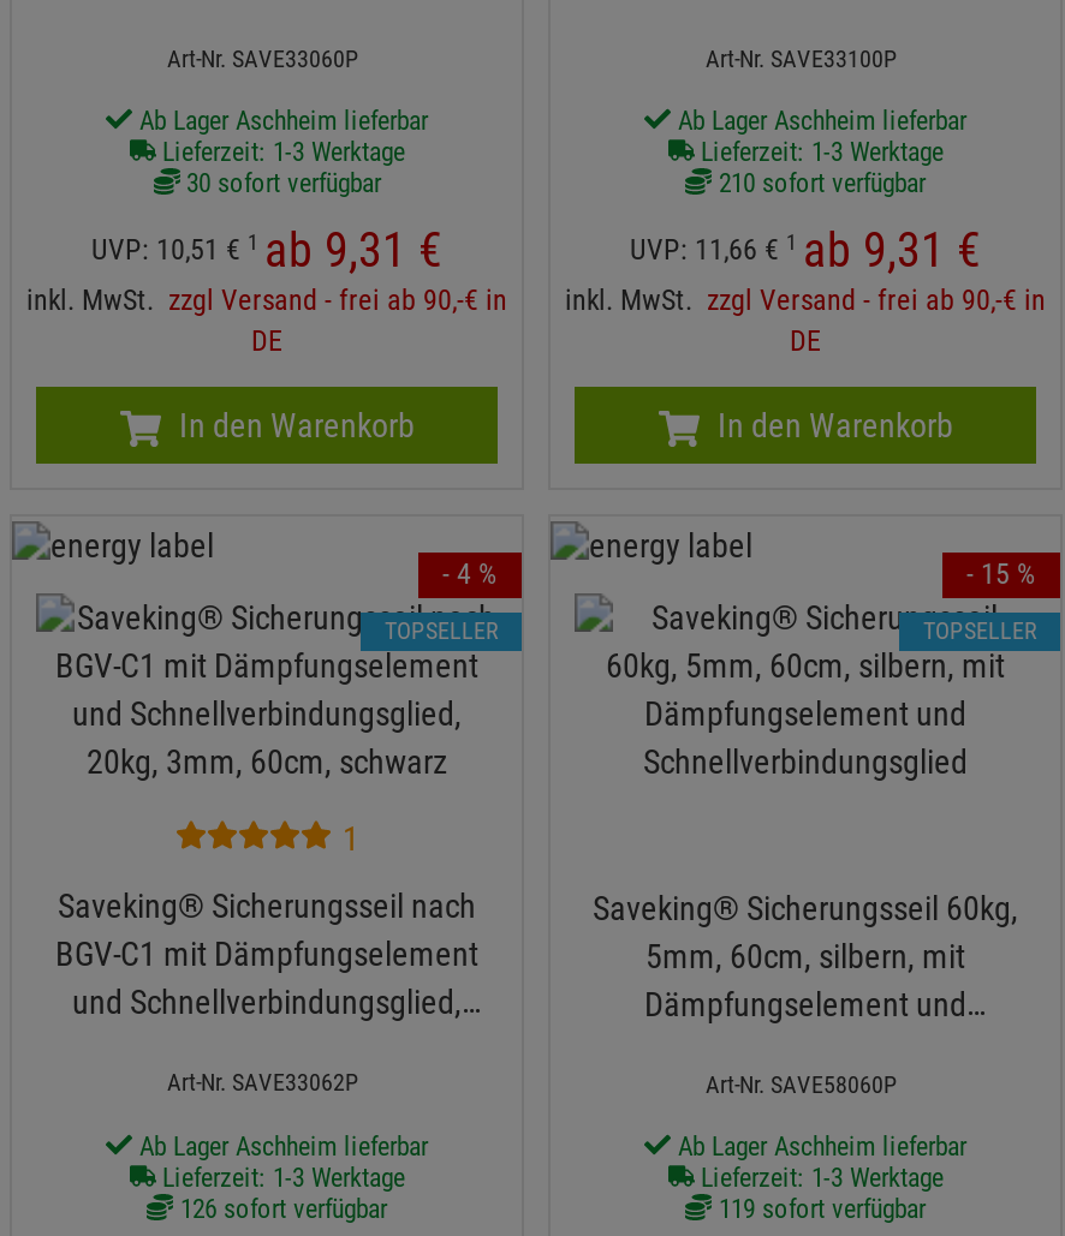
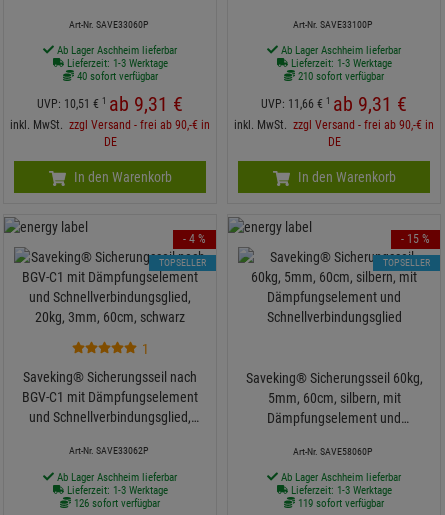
[179,169,381,200] 30 sofort verfügbar -> [73,70,157,83] 40 sofort verfügbar

